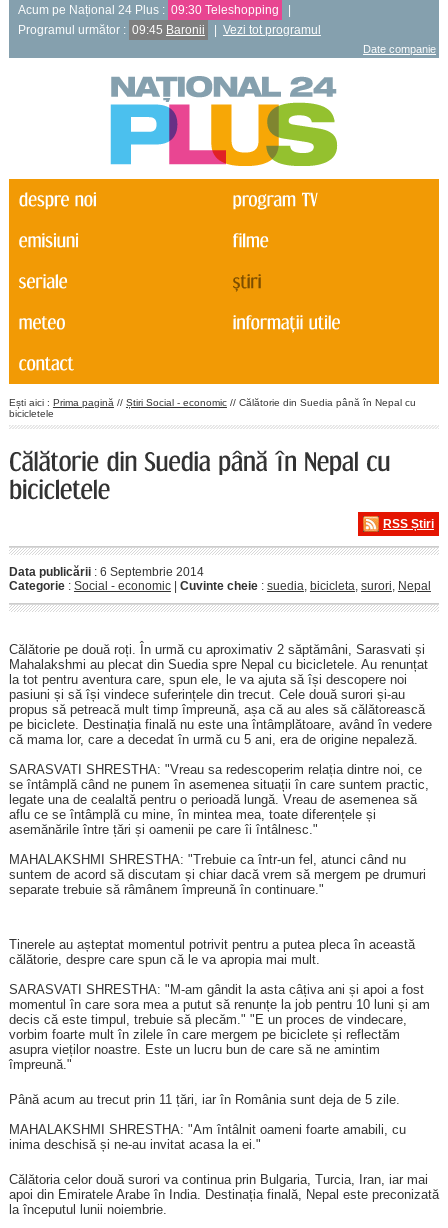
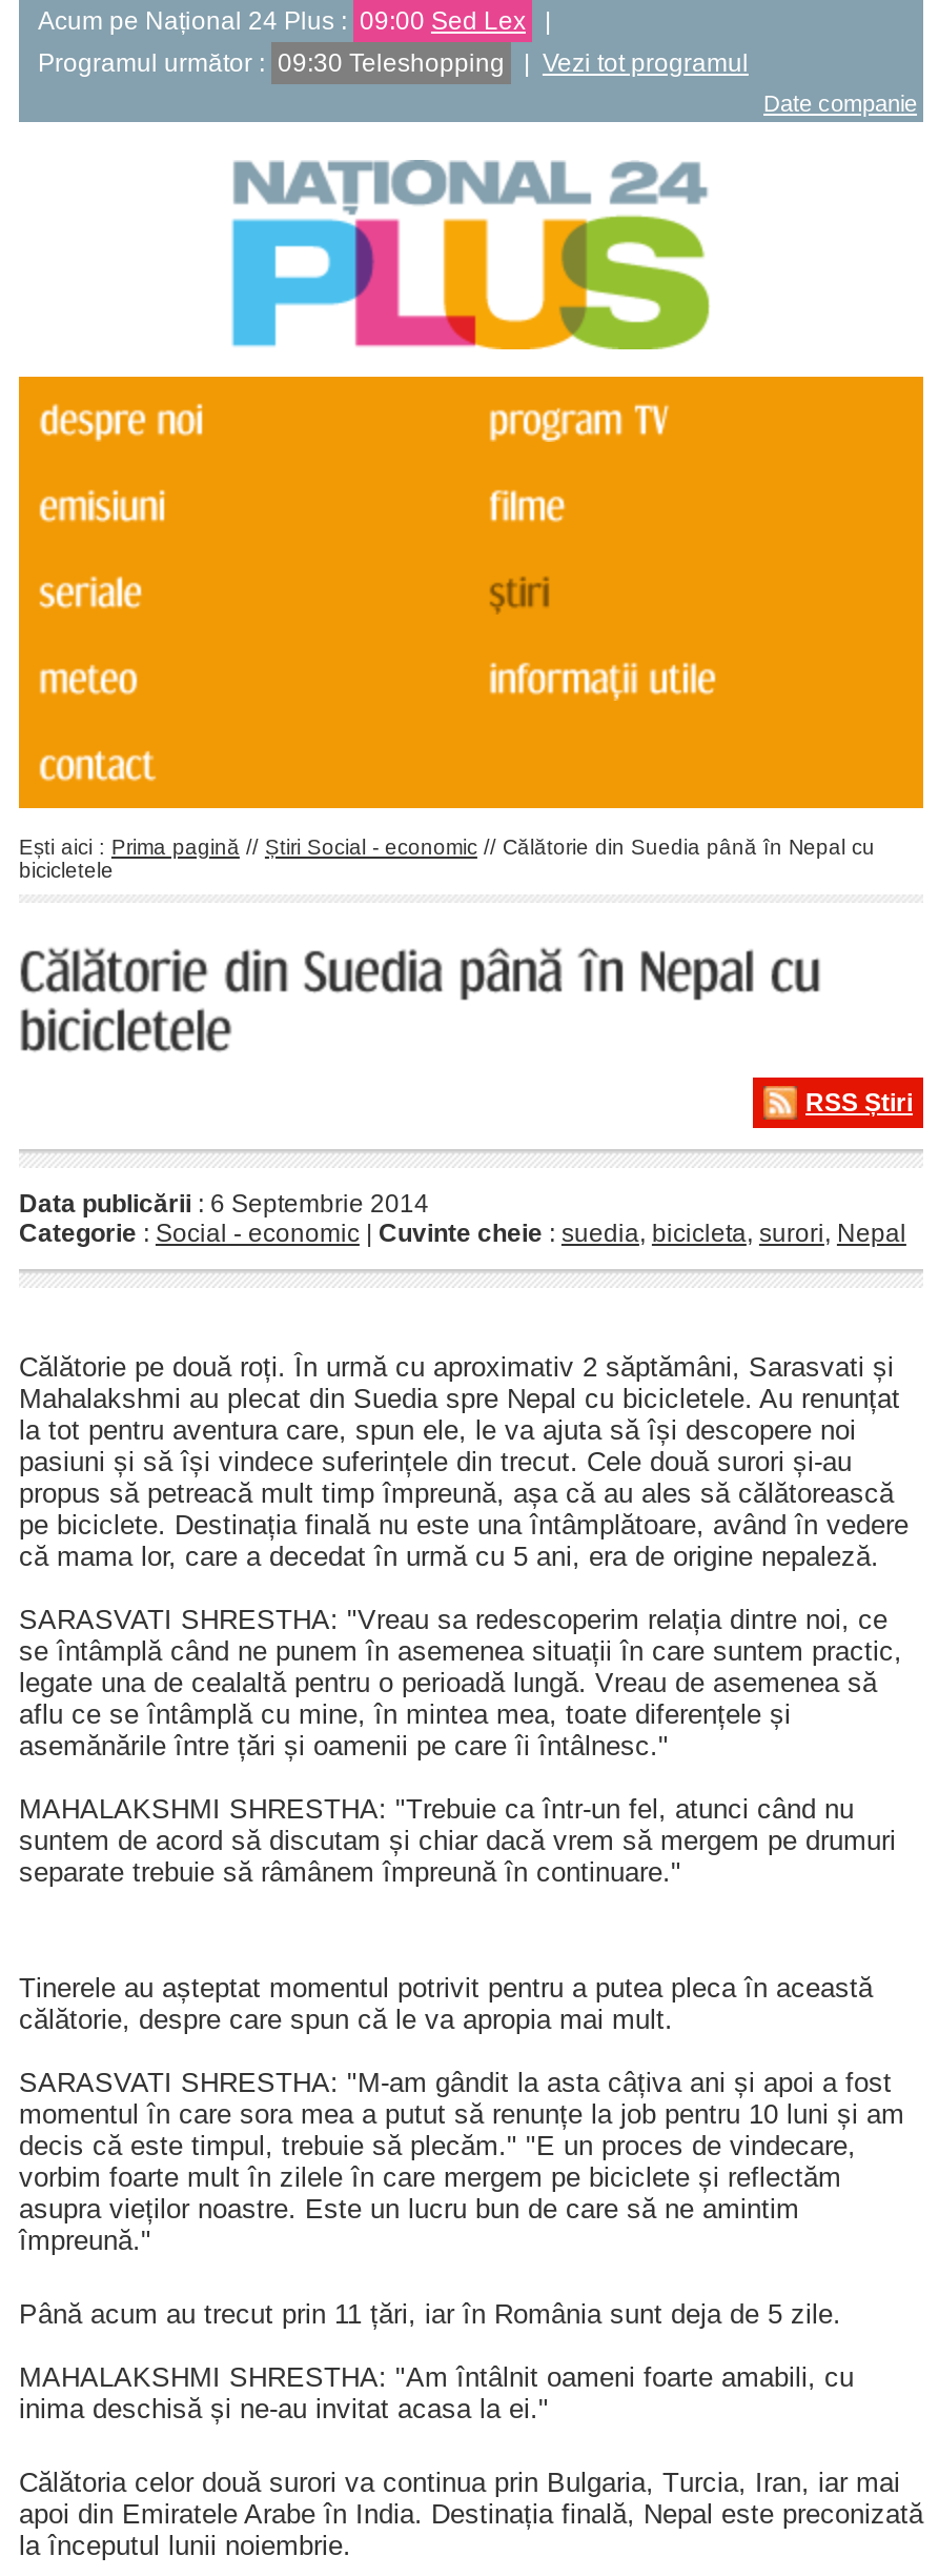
[18,3,279,17] Acum pe Național 24 Plus : 09:30 Teleshopping -> [38,6,526,36] Acum pe Național 24 Plus : 09:00 Sed Lex
[18,23,205,37] Programul următor : 09:45 Baronii -> [38,48,505,78] Programul următor : 09:30 Teleshopping

